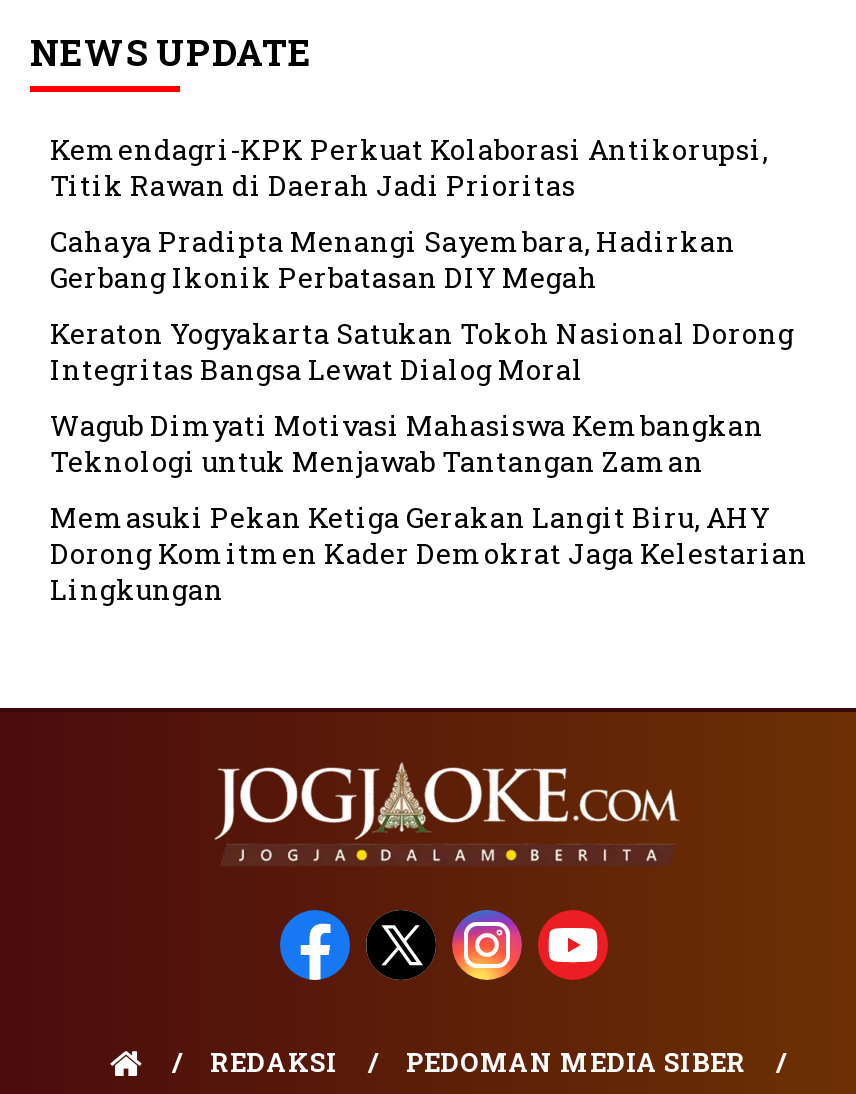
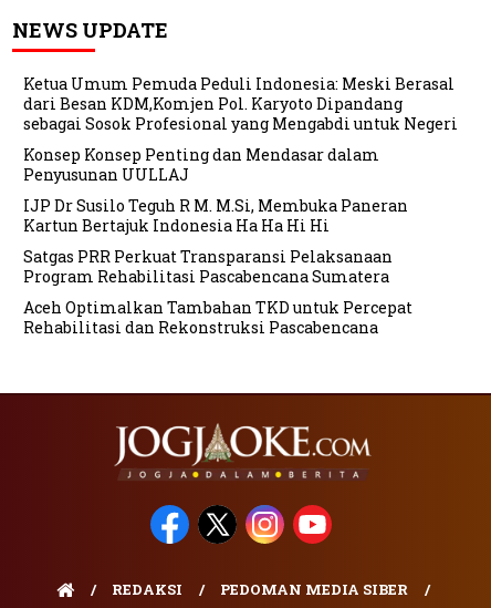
[50,130,768,204] Kemendagri-KPK Perkuat Kolaborasi Antikorupsi, | Titik Rawan di Daerah Jadi Prioritas -> [23,73,458,134] Ketua Umum Pemuda Peduli Indonesia: Meski Berasal | dari Besan KDM,Komjen Pol. Karyoto Dipandang | sebagai Sosok Profesional yang Mengabdi untuk Negeri
[50,222,736,296] Cahaya Pradipta Menangi Sayembara, Hadirkan | Gerbang Ikonik Perbatasan DIY Megah -> [23,144,379,185] Konsep Konsep Penting dan Mendasar dalam | Penyusunan UULLAJ
[50,314,794,388] Keraton Yogyakarta Satukan Tokoh Nasional Dorong | Integritas Bangsa Lewat Dialog Moral -> [23,195,408,236] IJP Dr Susilo Teguh R M. M.Si, Membuka Paneran | Kartun Bertajuk Indonesia Ha Ha Hi Hi
[50,406,764,480] Wagub Dimyati Motivasi Mahasiswa Kembangkan | Teknologi untuk Menjawab Tantangan Zaman -> [23,246,393,287] Satgas PRR Perkuat Transparansi Pelaksanaan | Program Rehabilitasi Pascabencana Sumatera
[50,498,808,608] Memasuki Pekan Ketiga Gerakan Langit Biru, AHY | Dorong Komitmen Kader Demokrat Jaga Kelestarian | Lingkungan -> [23,297,412,338] Aceh Optimalkan Tambahan TKD untuk Percepat | Rehabilitasi dan Rekonstruksi Pascabencana

